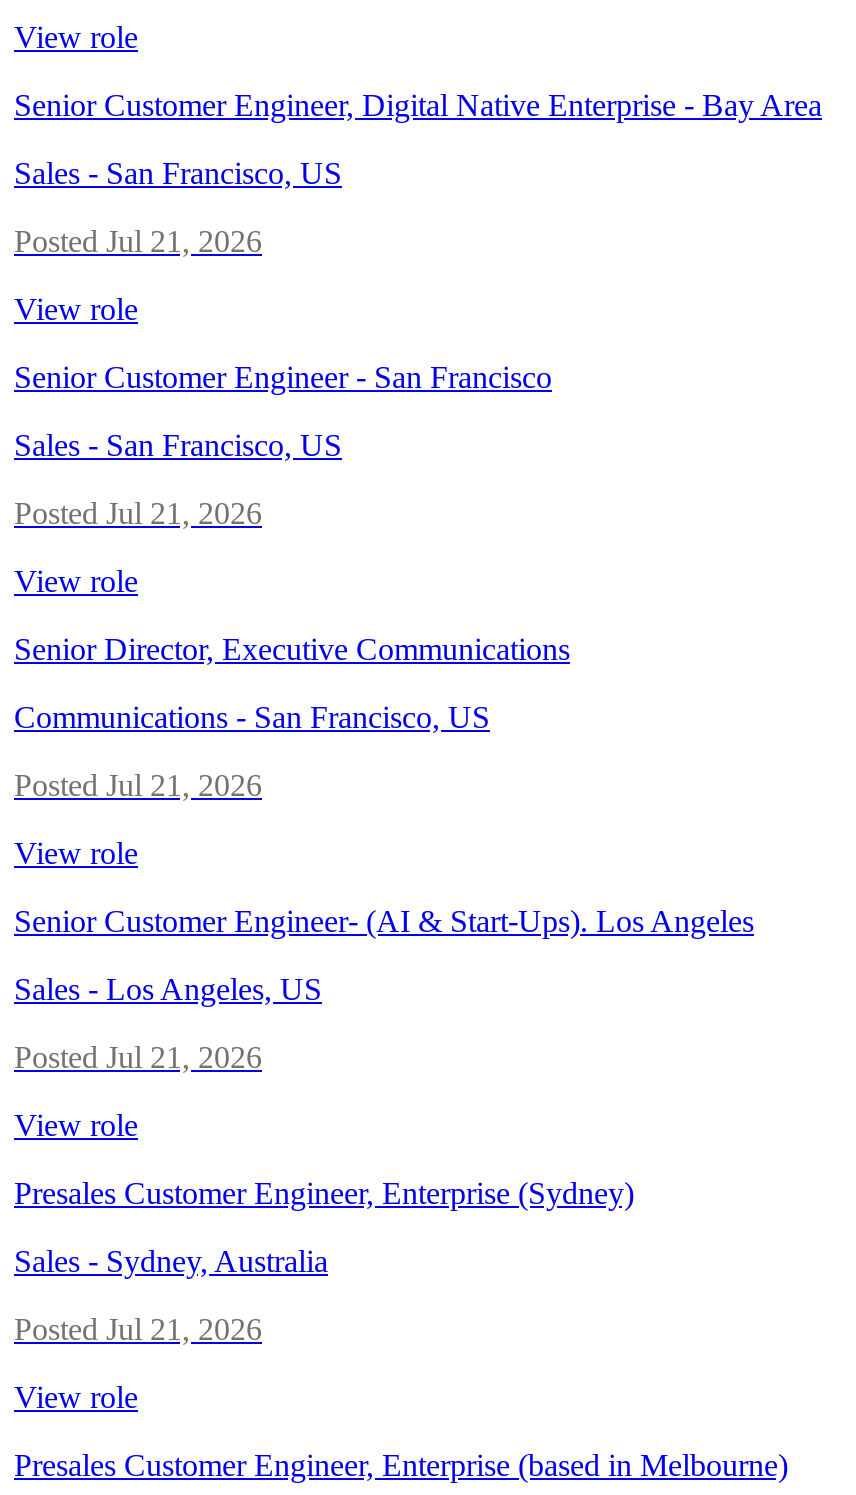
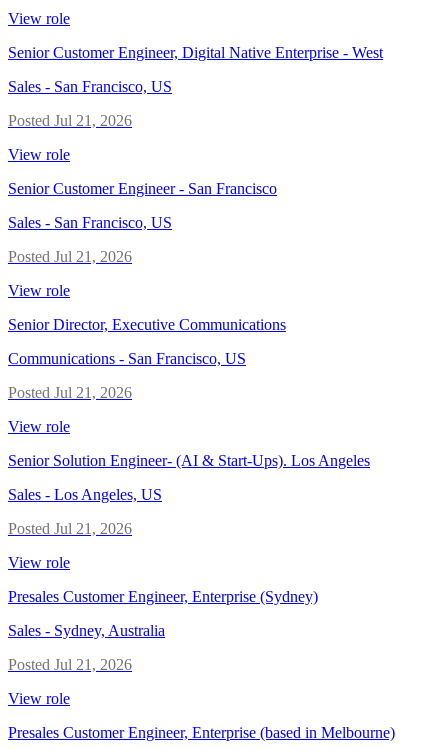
[14,88,822,122] Senior Customer Engineer, Digital Native Enterprise - Bay Area -> [8,44,383,61] Senior Customer Engineer, Digital Native Enterprise - West
[14,904,754,938] Senior Customer Engineer- (AI & Start-Ups). Los Angeles -> [8,452,370,469] Senior Solution Engineer- (AI & Start-Ups). Los Angeles

